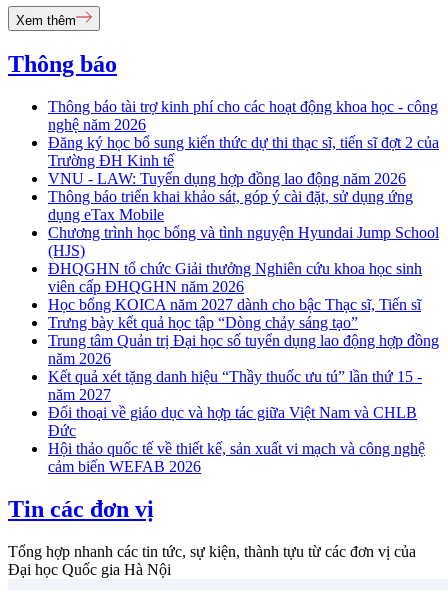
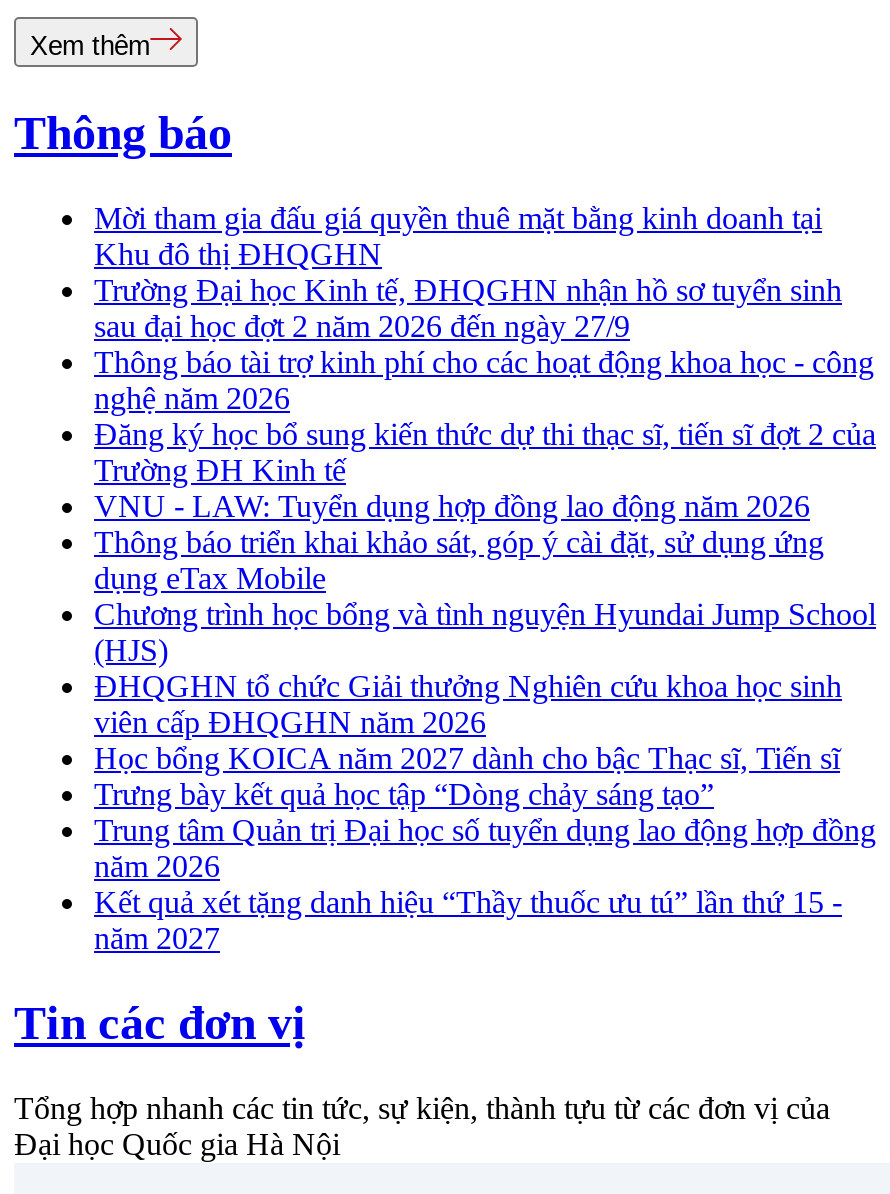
none -> [94,201,842,343] Mời tham gia đấu giá quyền thuê mặt bằng kinh doanh tại | Khu đô thị ĐHQGHN | Trường Đại học Kinh tế, ĐHQGHN nhận hồ sơ tuyển sinh | sau đại học đợt 2 năm 2026 đến ngày 27/9
moved [48,98,439,403] -> [94,345,876,955]: Thông báo tài trợ kinh phí cho các hoạt động khoa học - công | nghệ năm 2026 | Đăng ký học bổ sung kiến thức dự thi thạc sĩ, tiến sĩ đợt 2 của | ... | Kết quả xét tặng danh hiệu “Thầy thuốc ưu tú” lần thứ 15 - | năm 2027
[48,404,425,475] Đối thoại về giáo dục và hợp tác giữa Việt Nam và CHLB | Đức | Hội thảo quốc tế về thiết kế, sản xuất vi mạch và công nghệ | cảm biến WEFAB 2026 -> none

